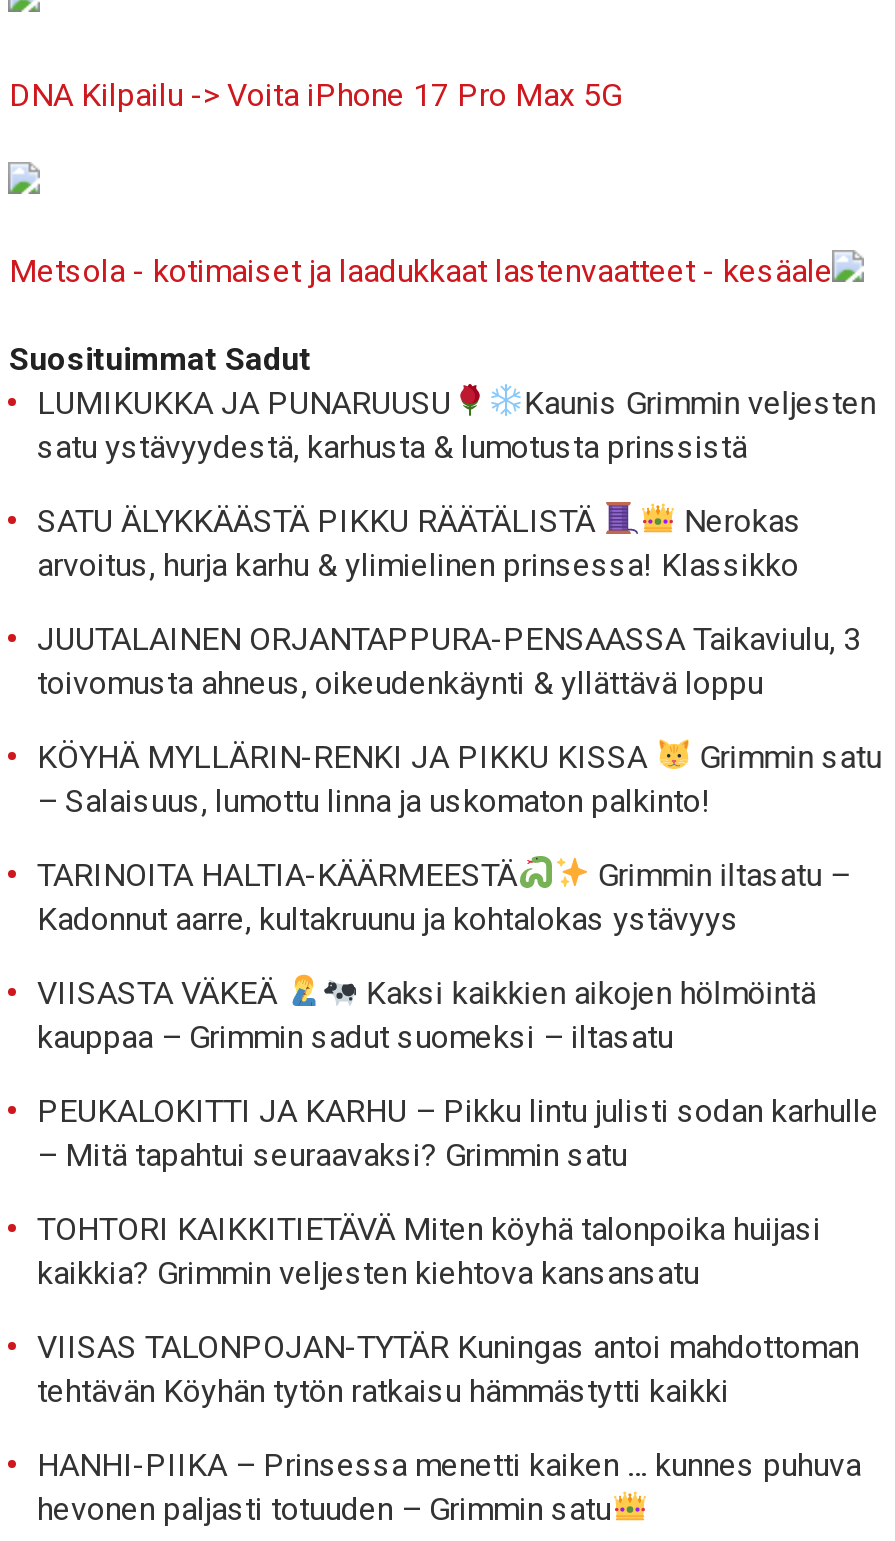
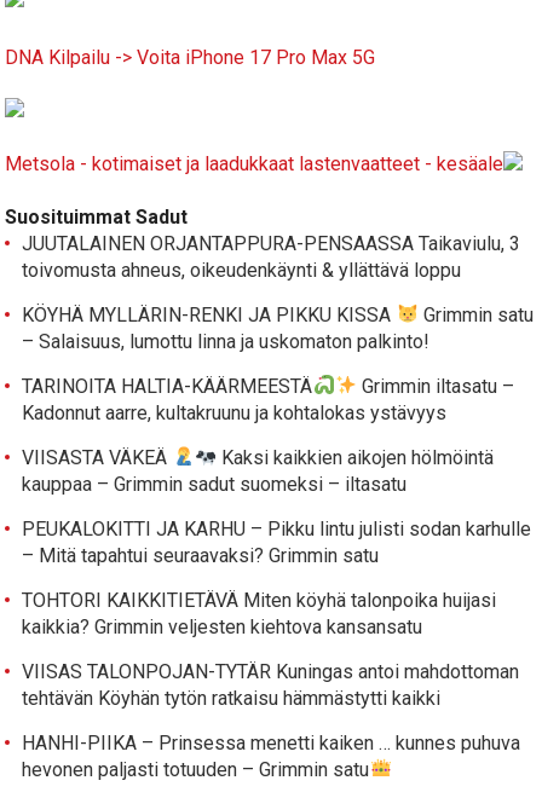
[37,384,876,584] LUMIKUKKA JA PUNARUUSU | Kaunis Grimmin veljesten | satu ystävyydestä, karhusta & lumotusta prinssistä | SATU ÄLYKKÄÄSTÄ PIKKU RÄÄTÄLISTÄ | Nerokas | arvoitus, hurja karhu & ylimielinen prinsessa! Klassikko -> none

